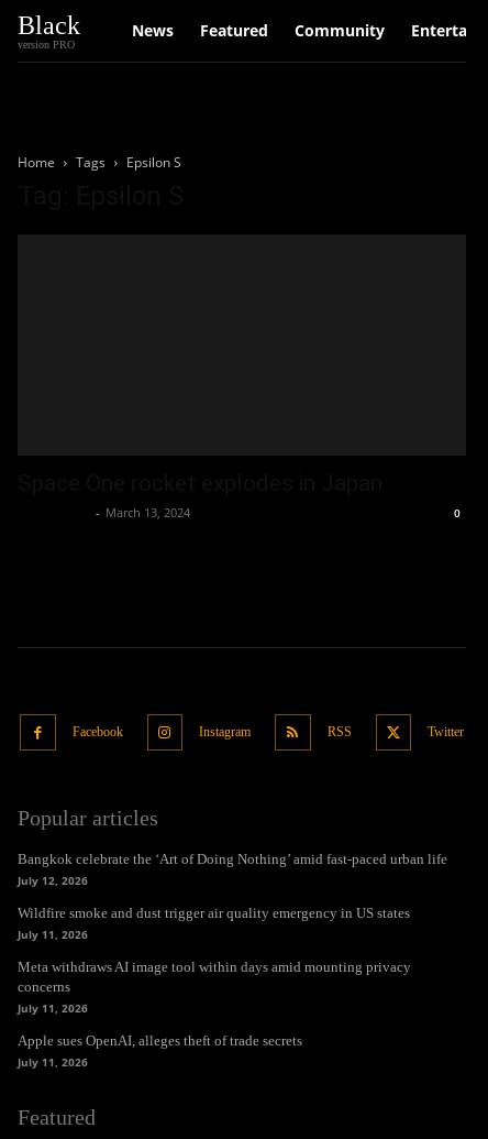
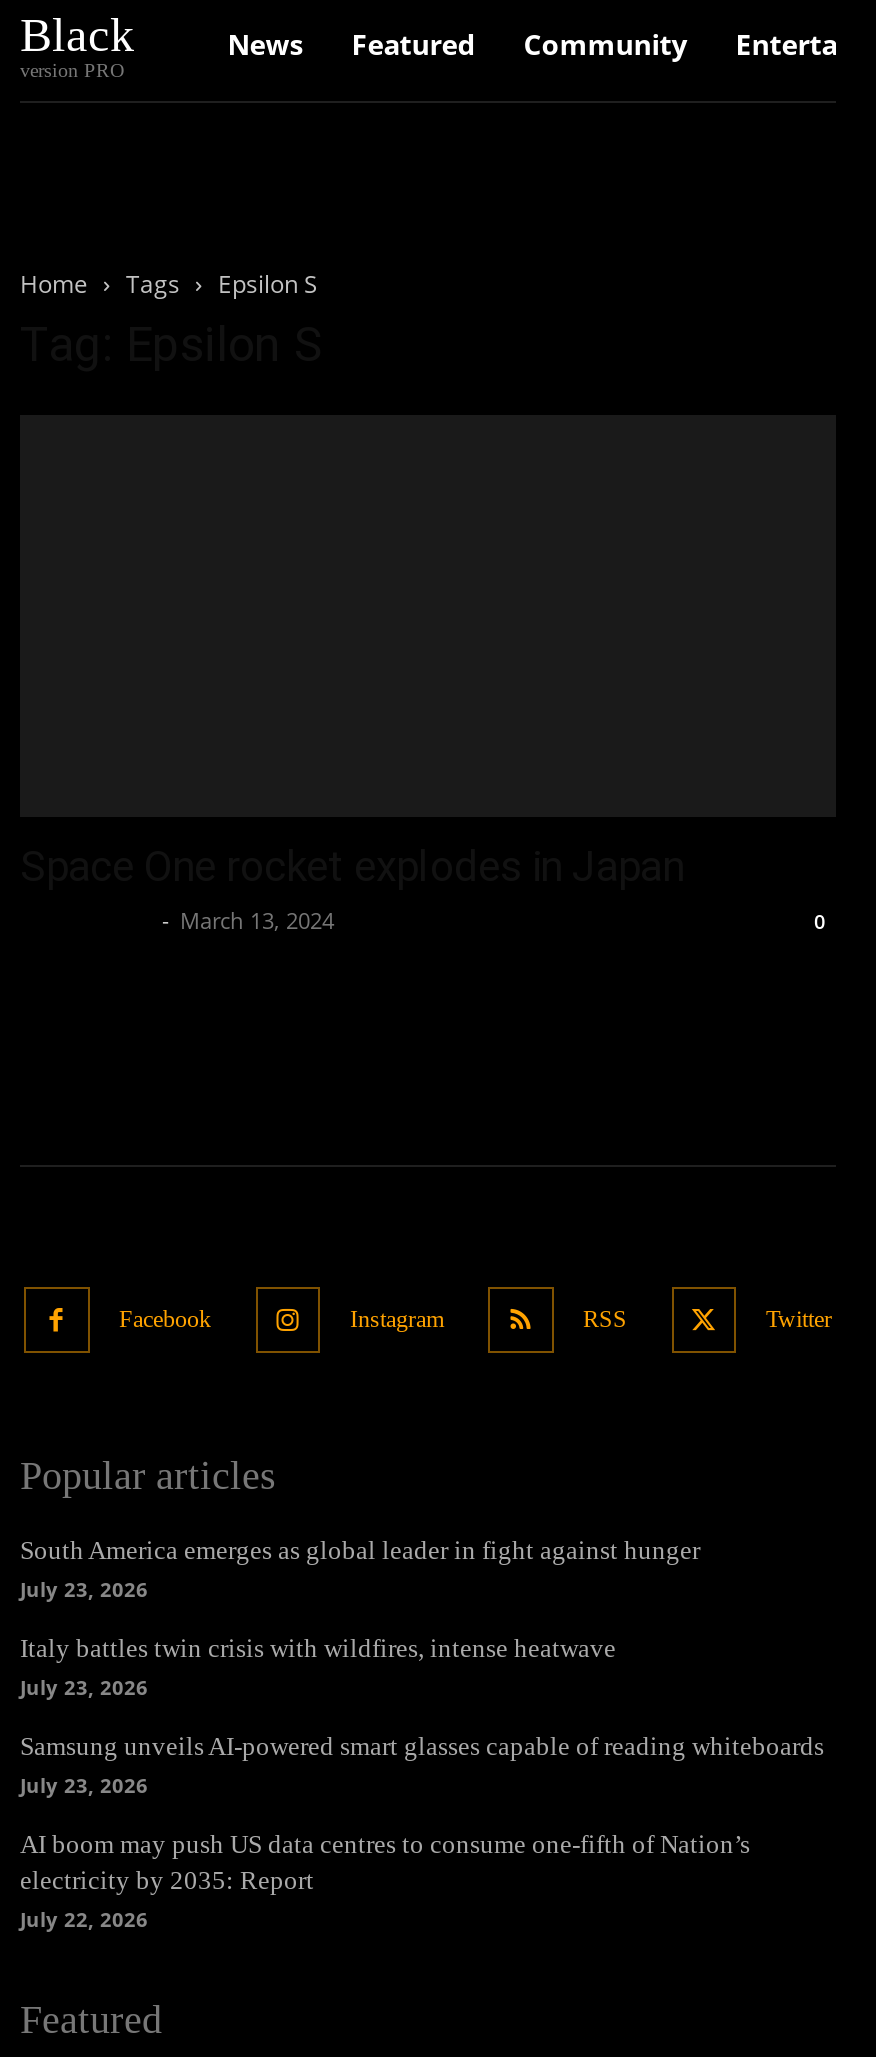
[18,851,447,888] Bangkok celebrate the ‘Art of Doing Nothing’ amid fast-paced urban life | July 12, 2026 -> [20,1535,700,1603] South America emerges as global leader in fight against hunger | July 23, 2026
[18,905,410,942] Wildfire smoke and dust trigger air quality emergency in US states | July 11, 2026 -> [20,1633,616,1701] Italy battles twin crisis with wildfires, intense heatwave | July 23, 2026
[18,959,411,1016] Meta withdraws AI image tool within days amid mounting privacy | concerns | July 11, 2026 -> [20,1731,824,1799] Samsung unveils AI-powered smart glasses capable of reading whiteboards | July 23, 2026
[18,1032,302,1070] Apple sues OpenAI, alleges theft of trade secrets | July 11, 2026 -> [20,1829,750,1933] AI boom may push US data centres to consume one-fifth of Nation’s | electricity by 2035: Report | July 22, 2026

